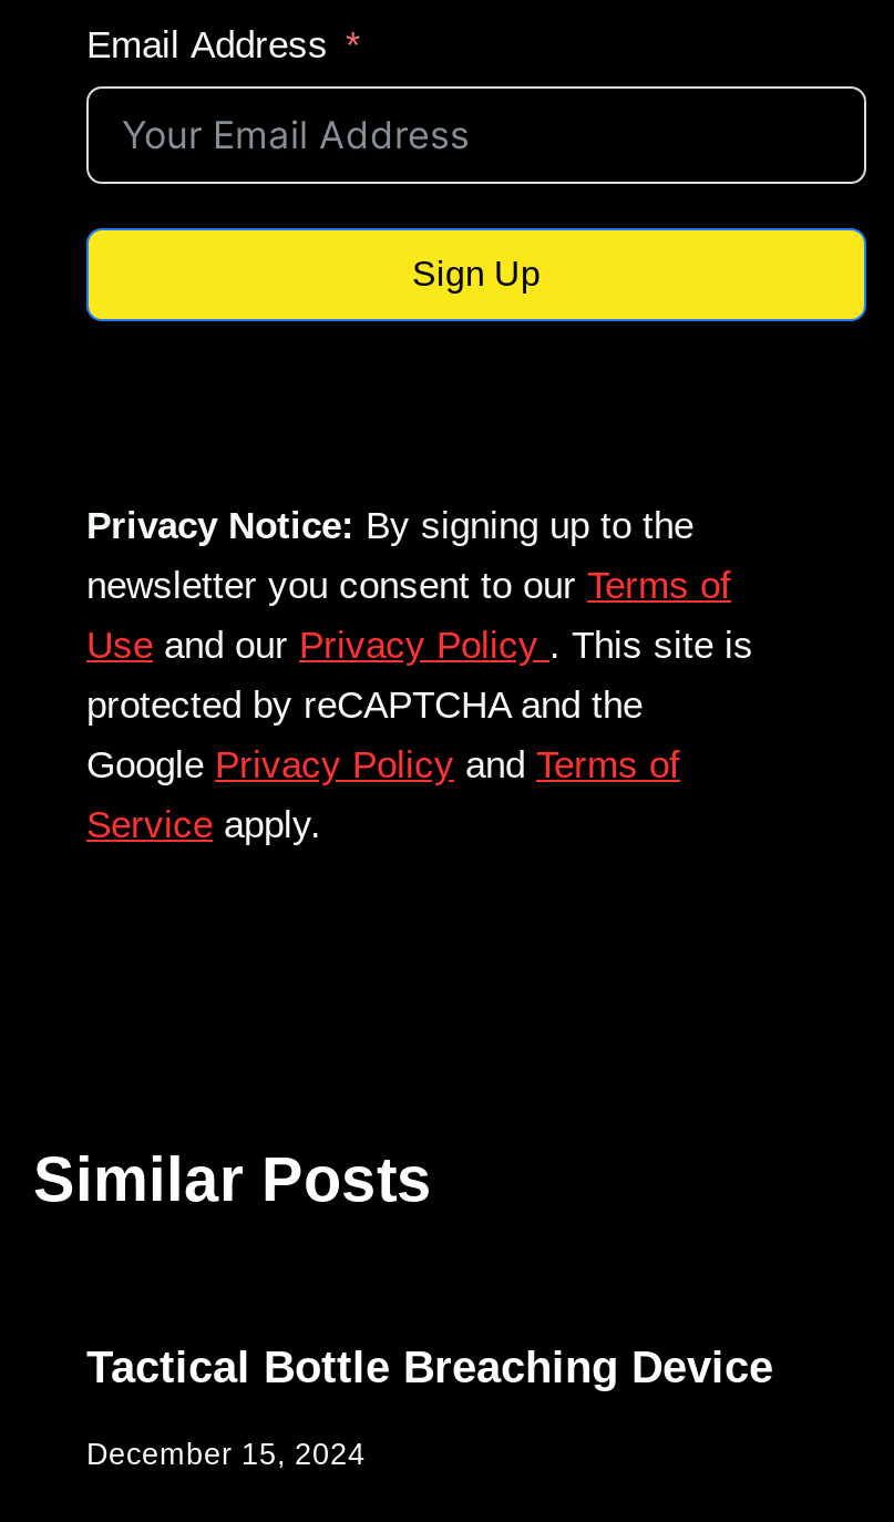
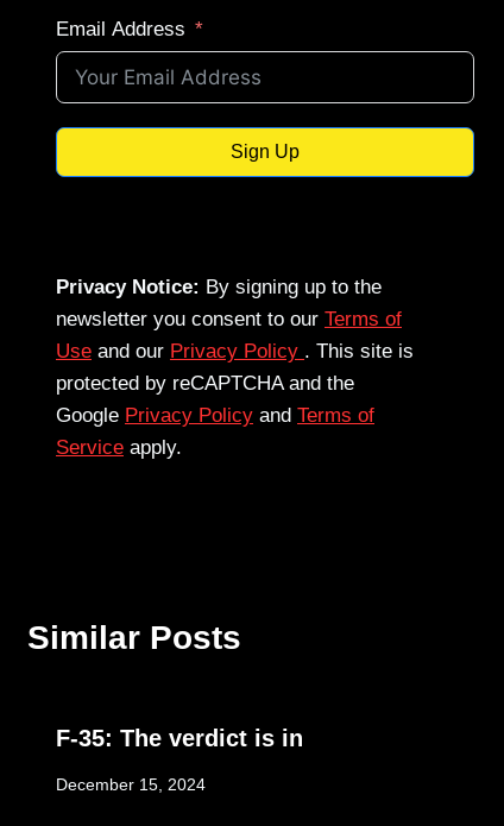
[86,1342,773,1391] Tactical Bottle Breaching Device -> [56,725,303,751] F-35: The verdict is in

